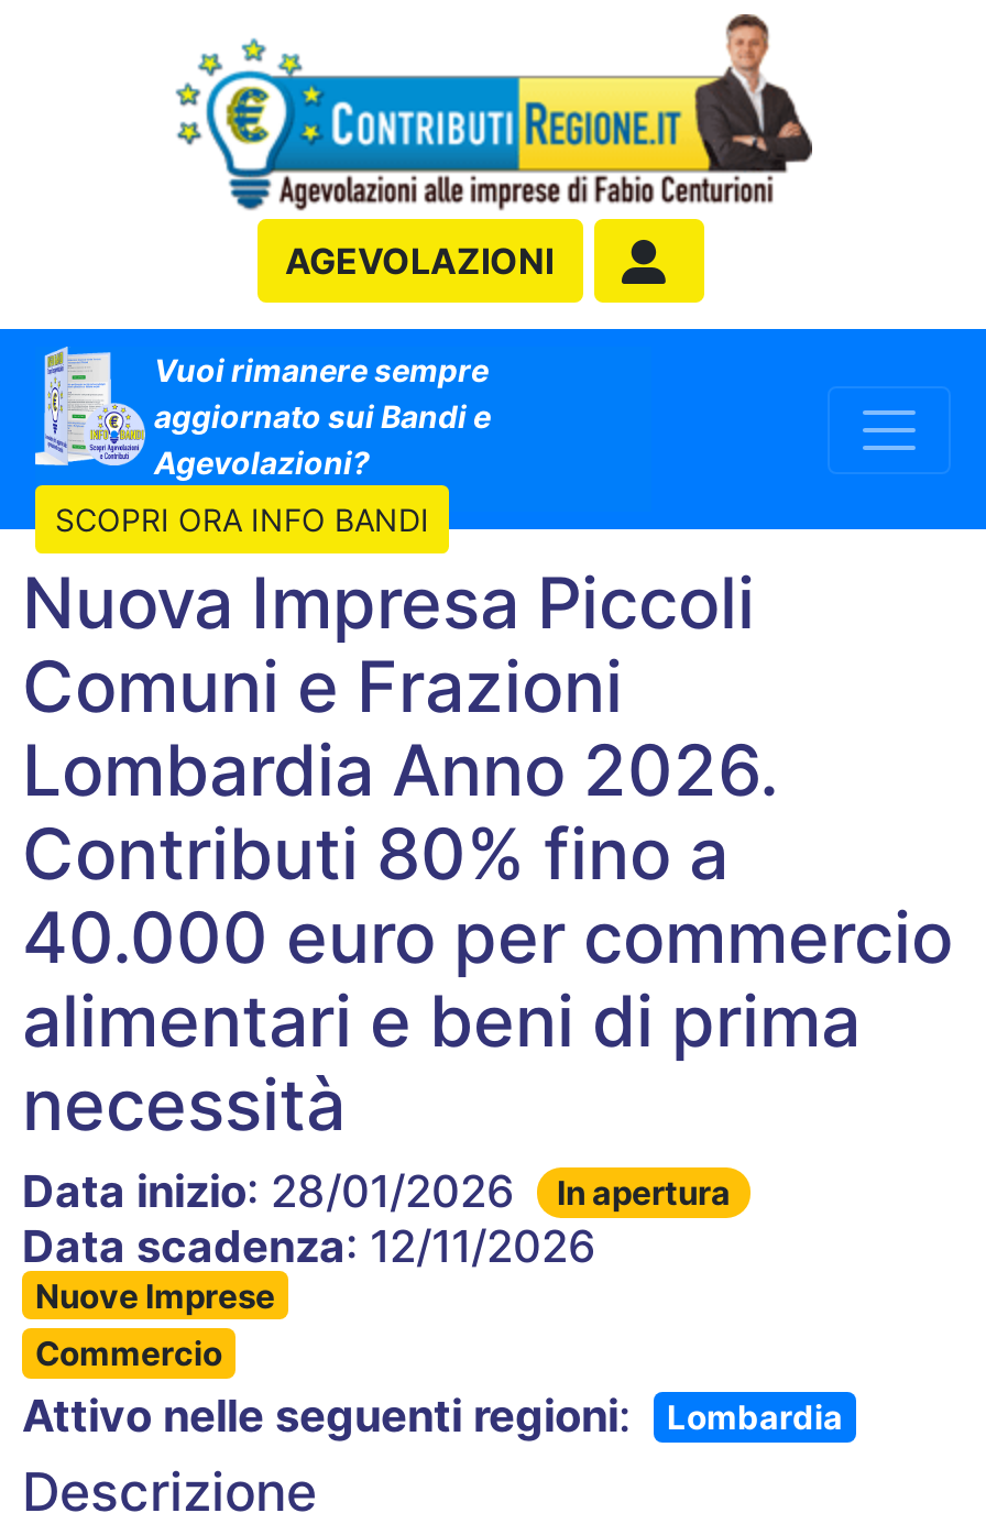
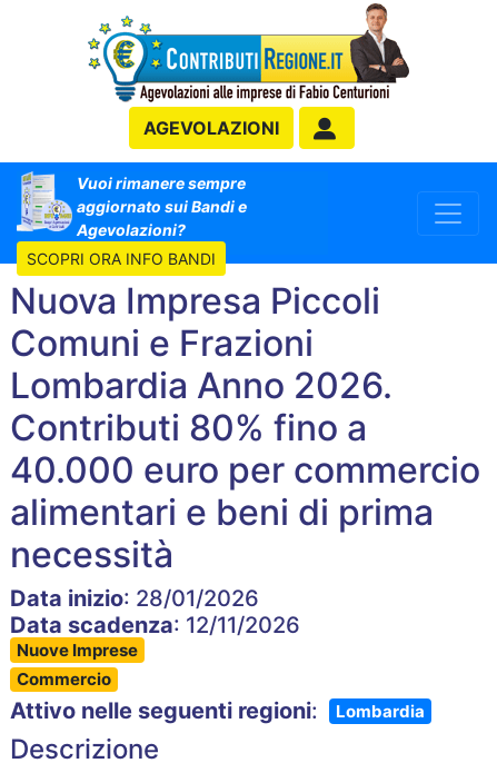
[22,1165,731,1218] Data inizio: 28/01/2026 In apertura -> [10,585,265,612] Data inizio: 28/01/2026

